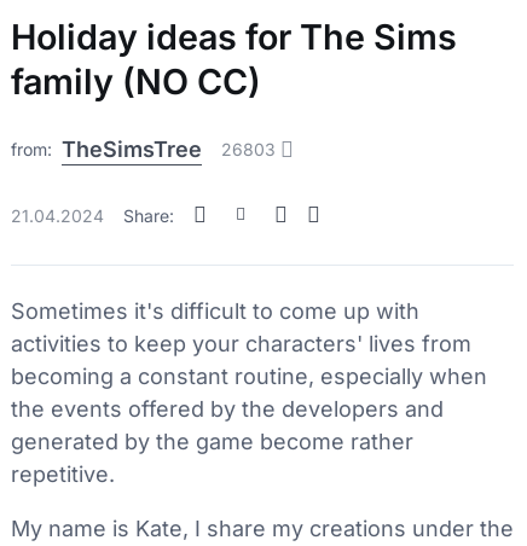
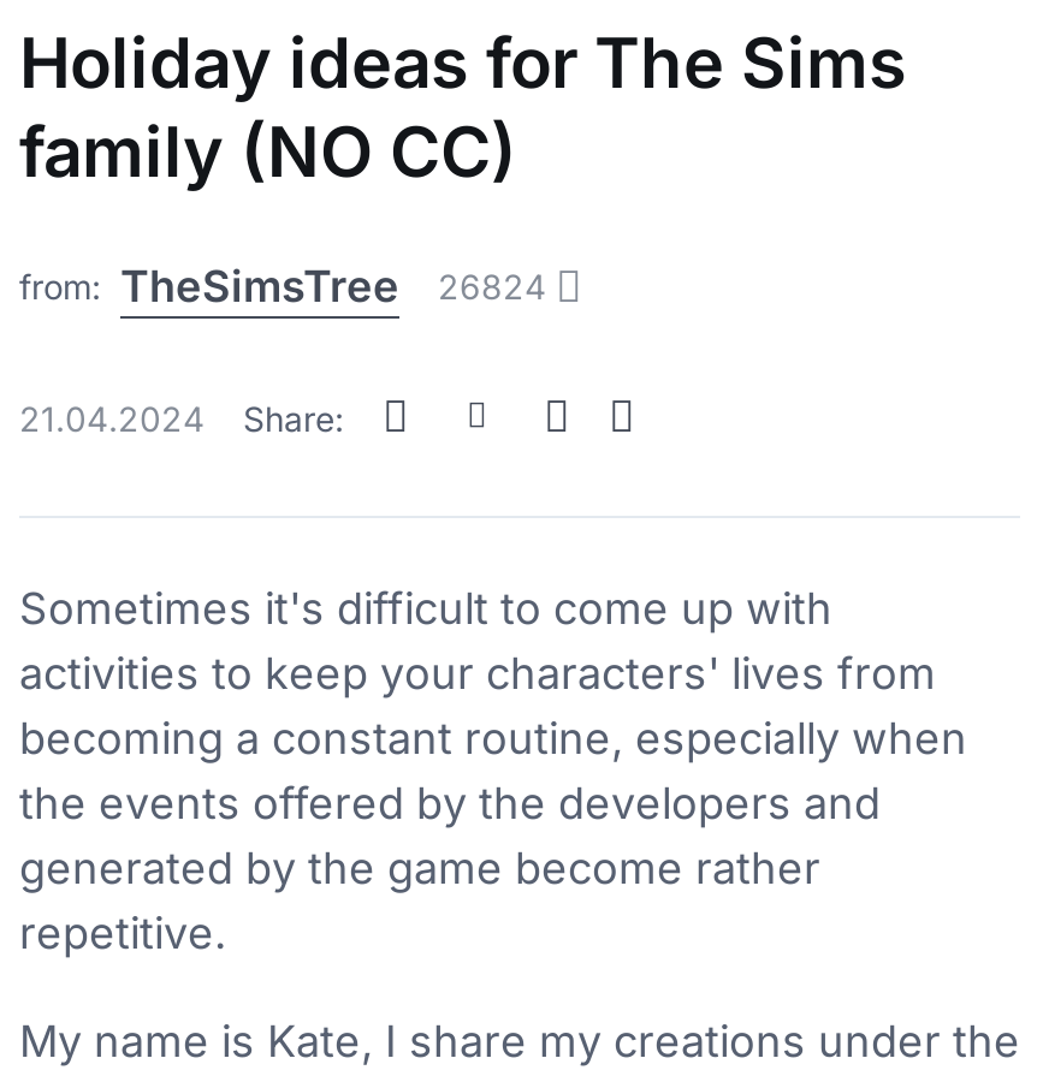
[11,136,276,162] from: TheSimsTree 26803 -> [19,261,546,311] from: TheSimsTree 26824

